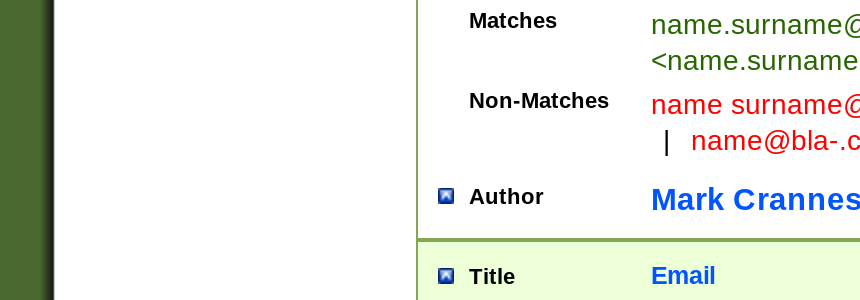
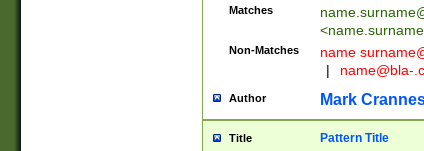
[651,262,715,290] Email -> [319,131,388,145] Pattern Title

